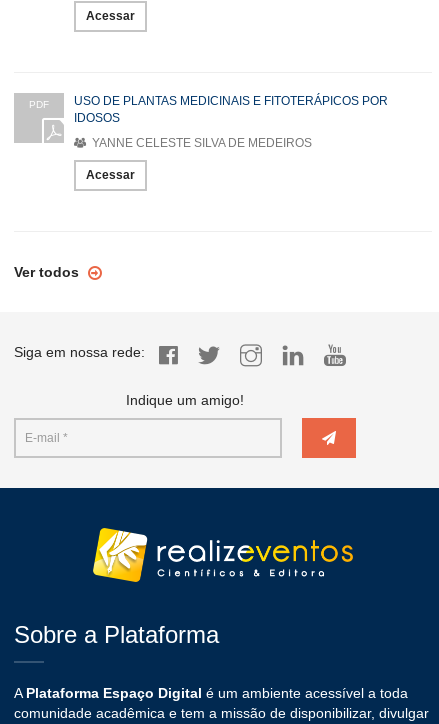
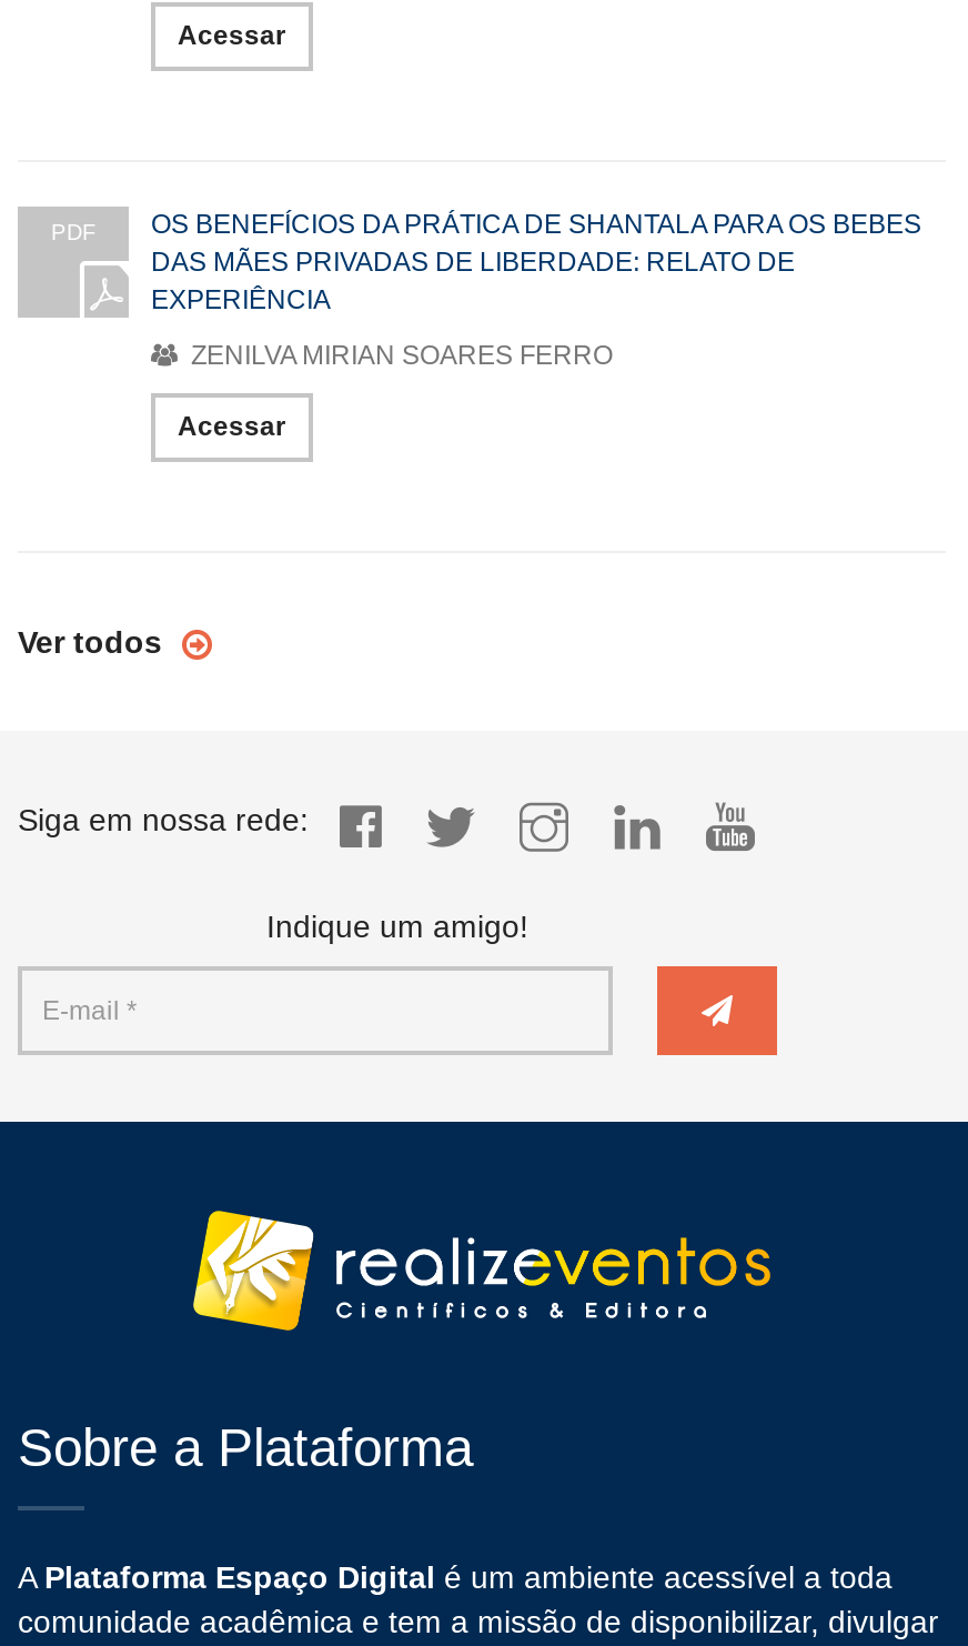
[74,94,388,125] USO DE PLANTAS MEDICINAIS E FITOTERÁPICOS POR | IDOSOS -> [151,209,921,315] OS BENEFÍCIOS DA PRÁTICA DE SHANTALA PARA OS BEBES | DAS MÃES PRIVADAS DE LIBERDADE: RELATO DE | EXPERIÊNCIA
[89,136,312,150] YANNE CELESTE SILVA DE MEDEIROS -> [184,340,613,371] ZENILVA MIRIAN SOARES FERRO

